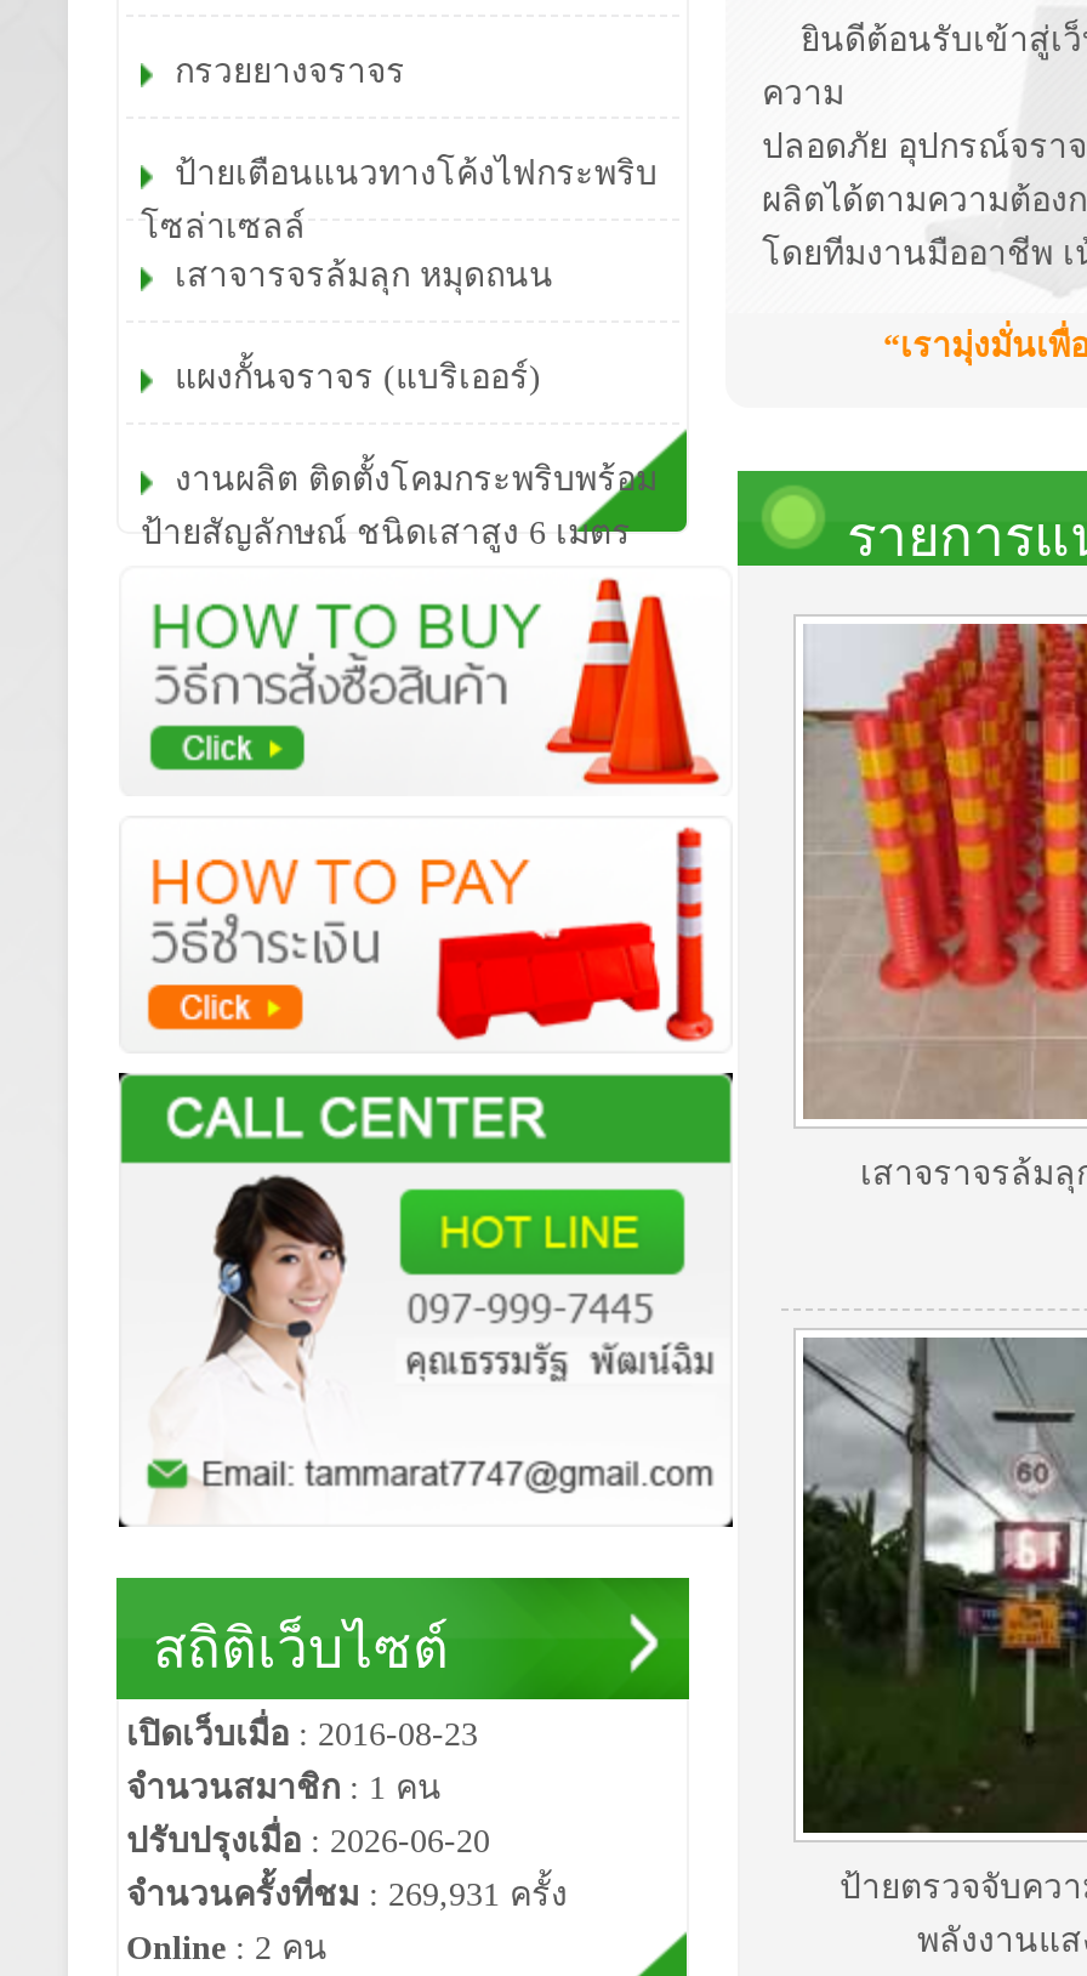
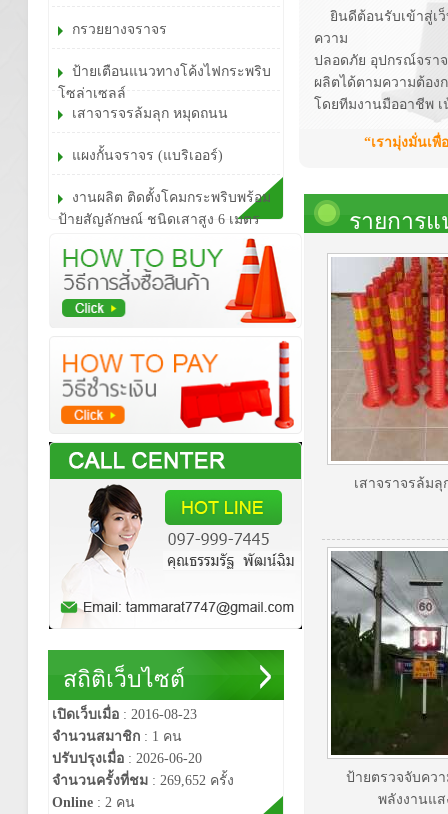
[126,1876,568,1913] จำนวนครั้งที่ชม: 269,931 ครั้ง -> [52,773,234,788] จำนวนครั้งที่ชม: 269,652 ครั้ง

